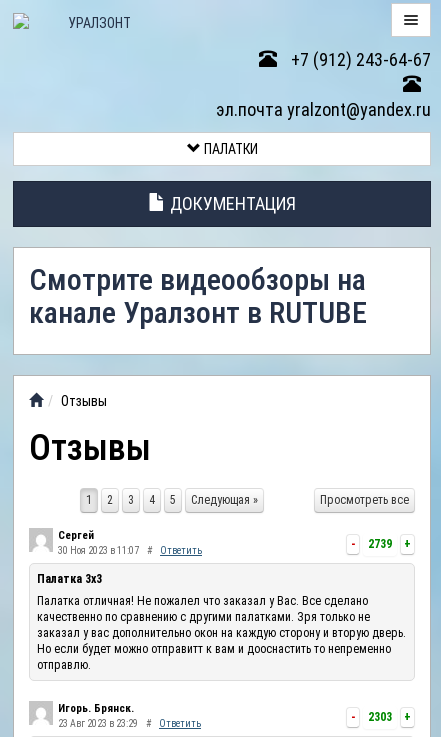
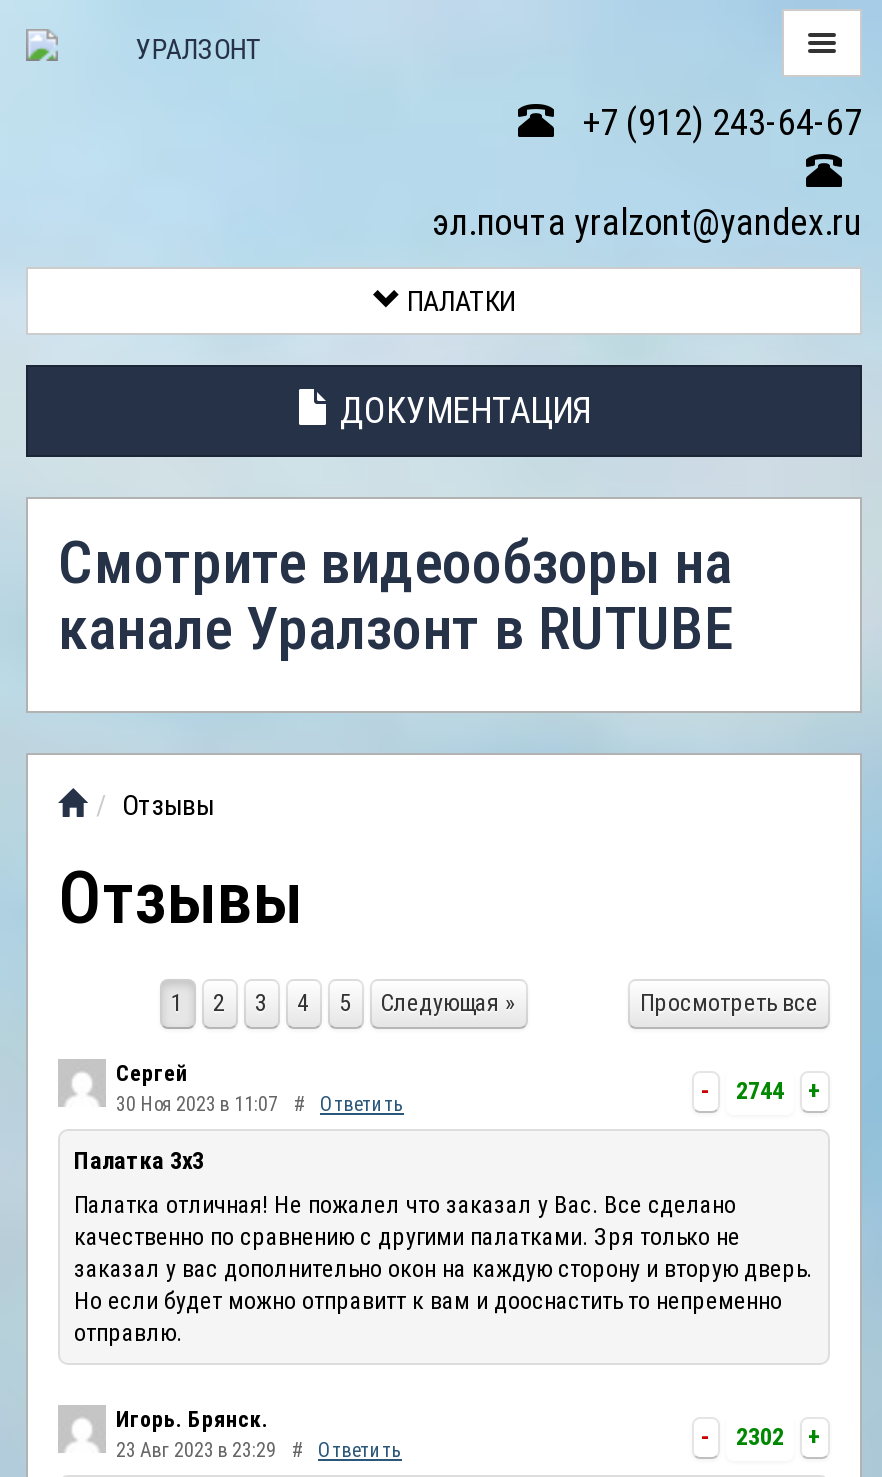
[368,537,392,551] 2739 -> [736,1077,784,1105] 2744
[368,710,392,724] 2303 -> [736,1423,784,1451] 2302

